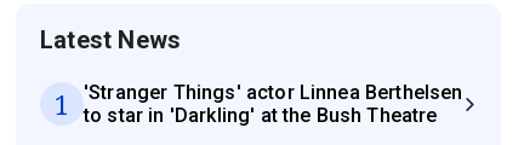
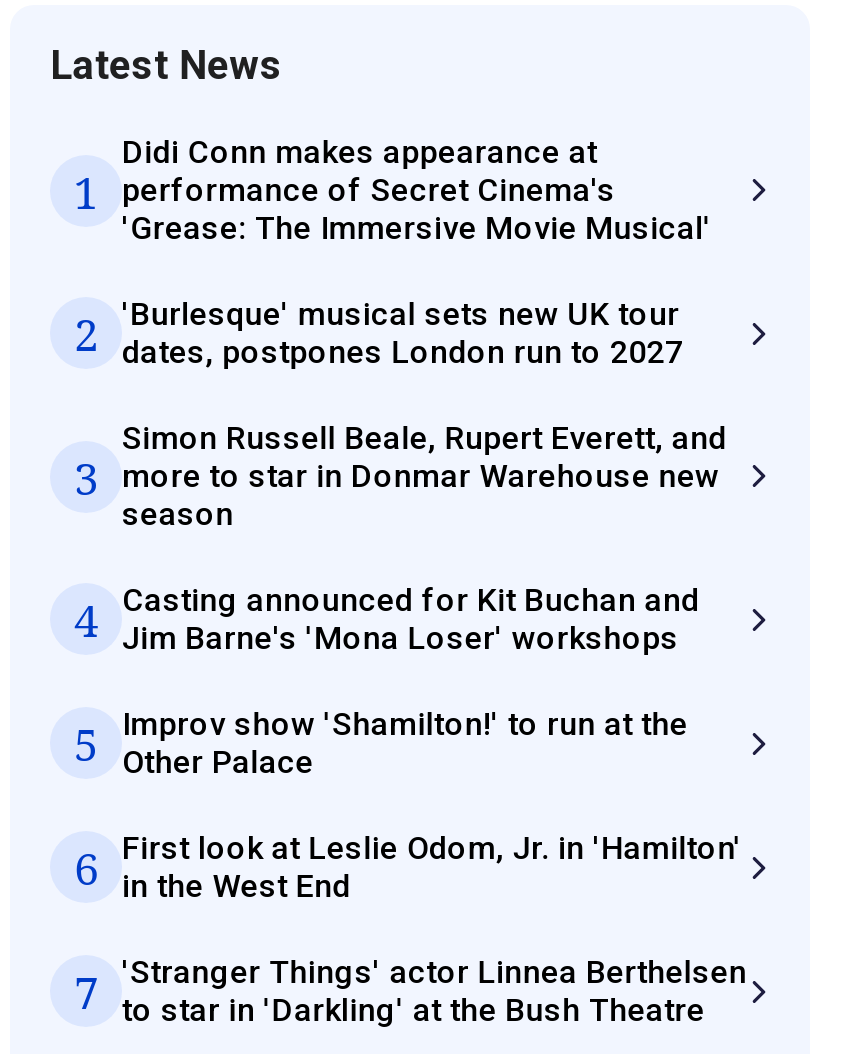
none -> [74,133,712,506] Didi Conn makes appearance at | performance of Secret Cinema's | 'Grease: The Immersive Movie Musical' | 2 | 'Burlesque' musical sets new UK tour | dates, postpones London run to 2027 | 3
none -> [74,419,742,1021] Simon Russell Beale, Rupert Everett, and | more to star in Donmar Warehouse new | season | 4 | Casting announced for Kit Buchan and | Jim Barne's 'Mona Loser' workshops | 5 | Improv show 'Shamilton!' to run at the | Other Palace | 6 | First look at Leslie Odom, Jr. in 'Hamilton' | in the West End | 7

